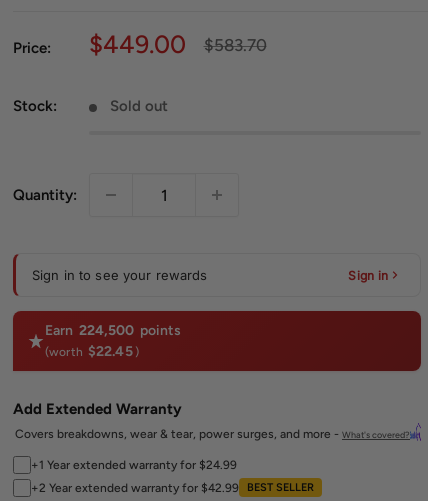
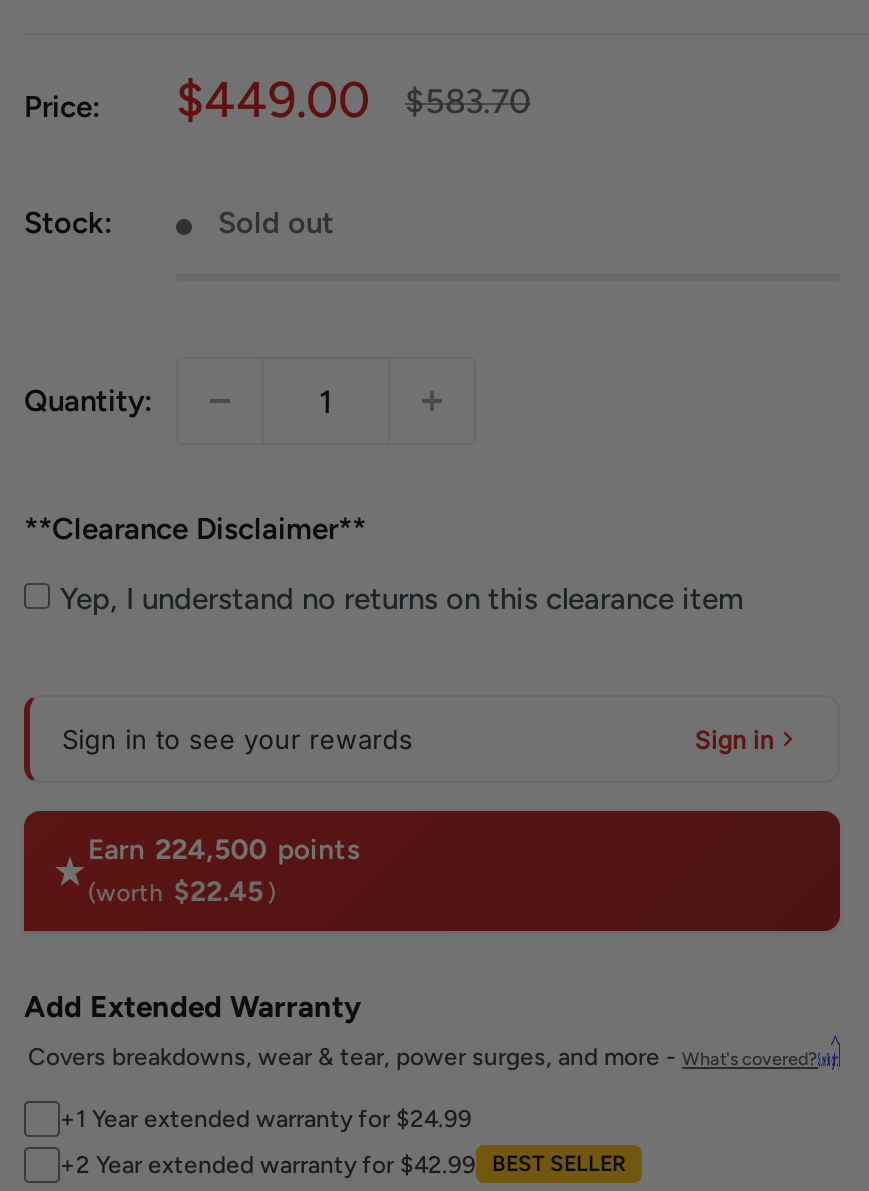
none -> [24,511,366,547] **Clearance Disclaimer**
none -> [60,581,744,617] Yep, I understand no returns on this clearance item

